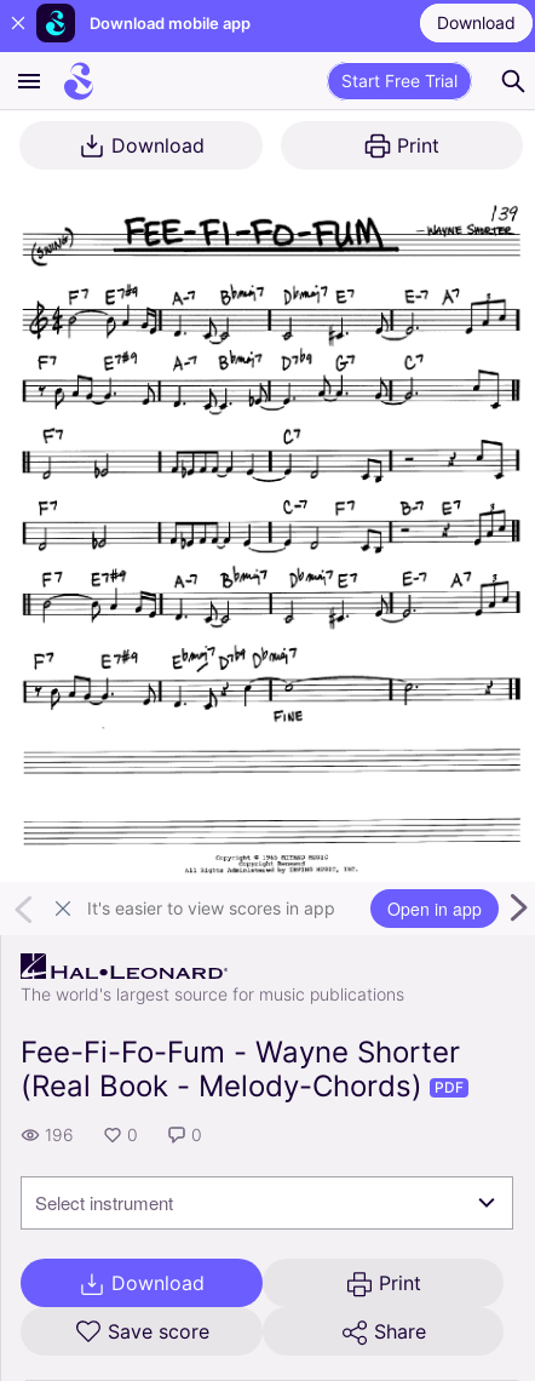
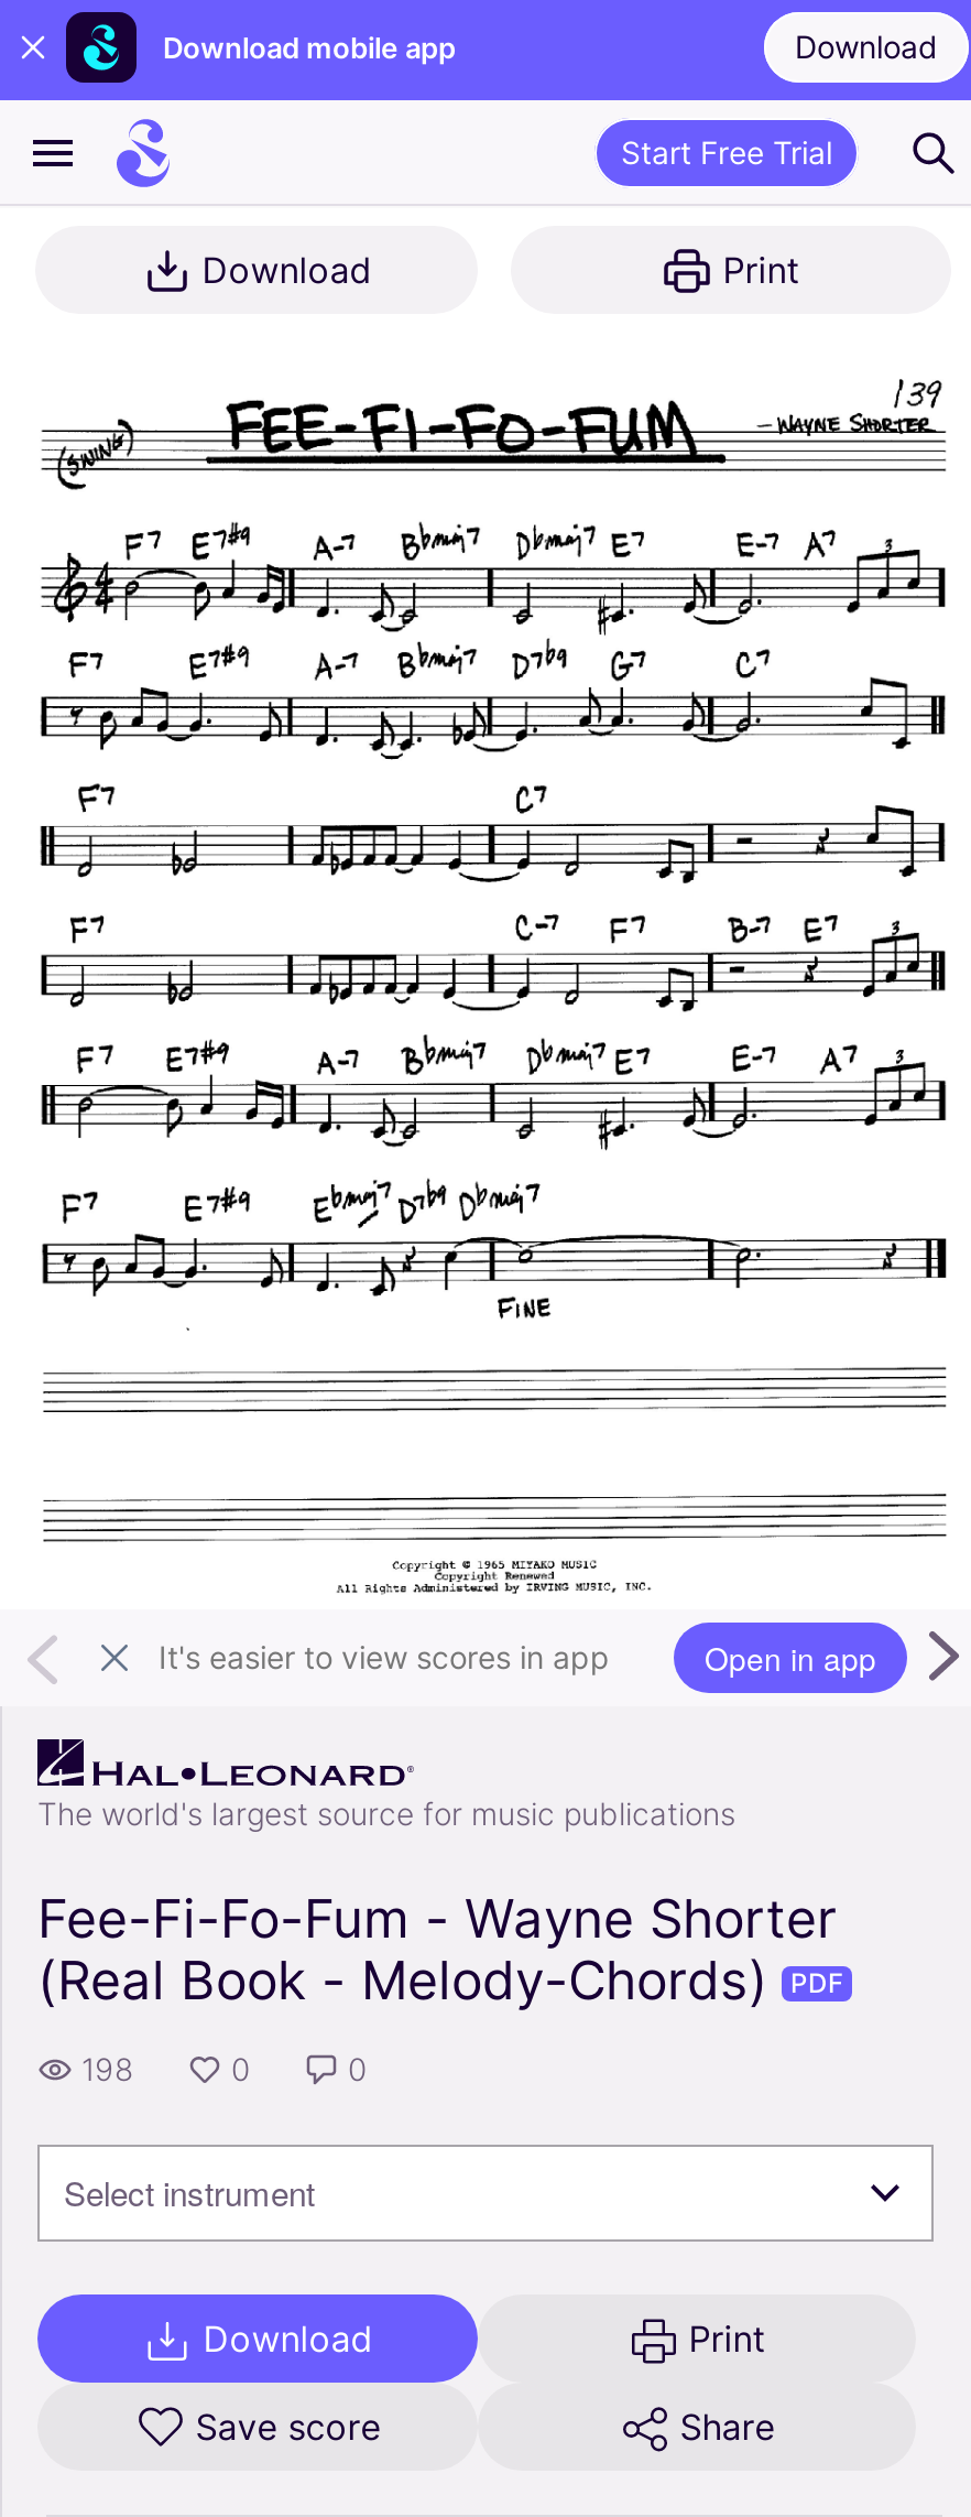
[45,1125,74,1145] 196 -> [81,2051,134,2088] 198

